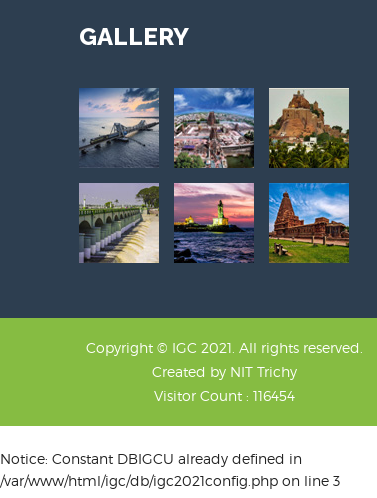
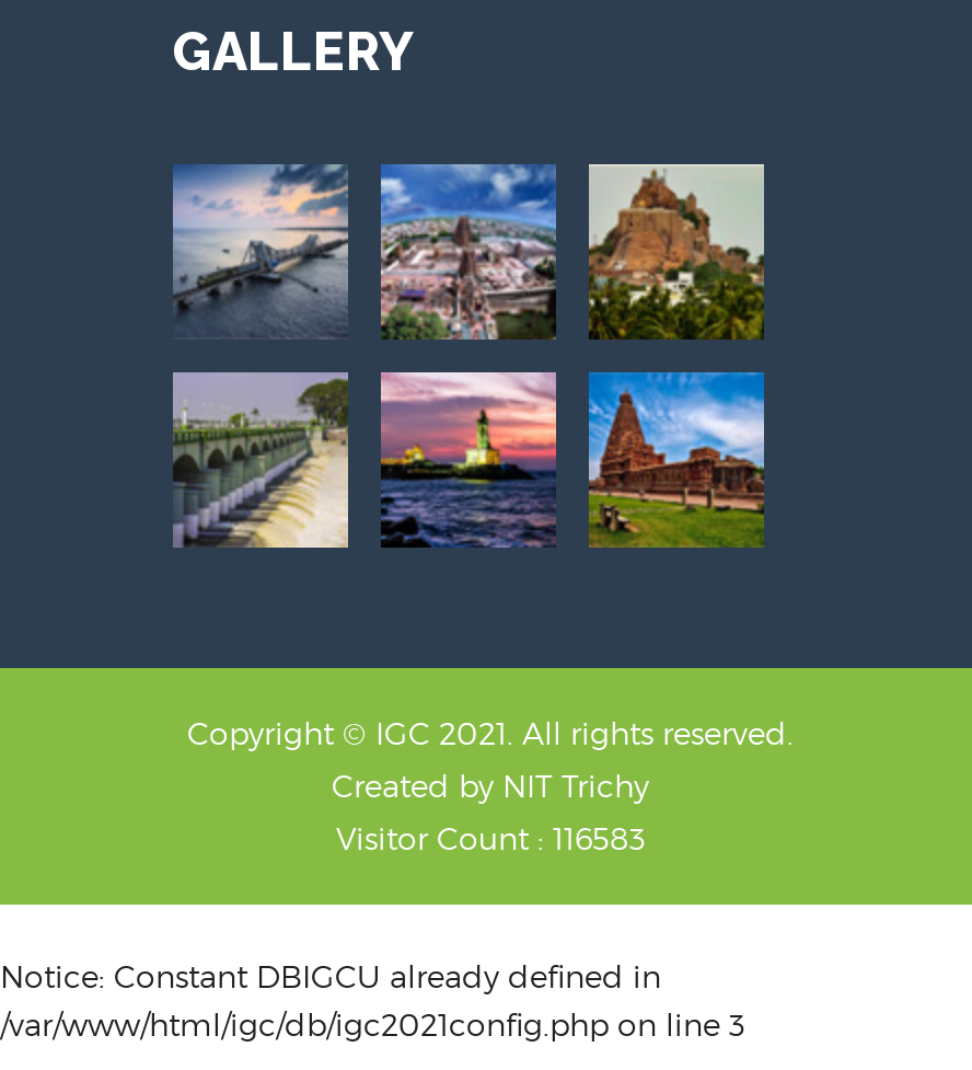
[153,387,294,404] Visitor Count : 116454 -> [336,820,645,857] Visitor Count : 116583

